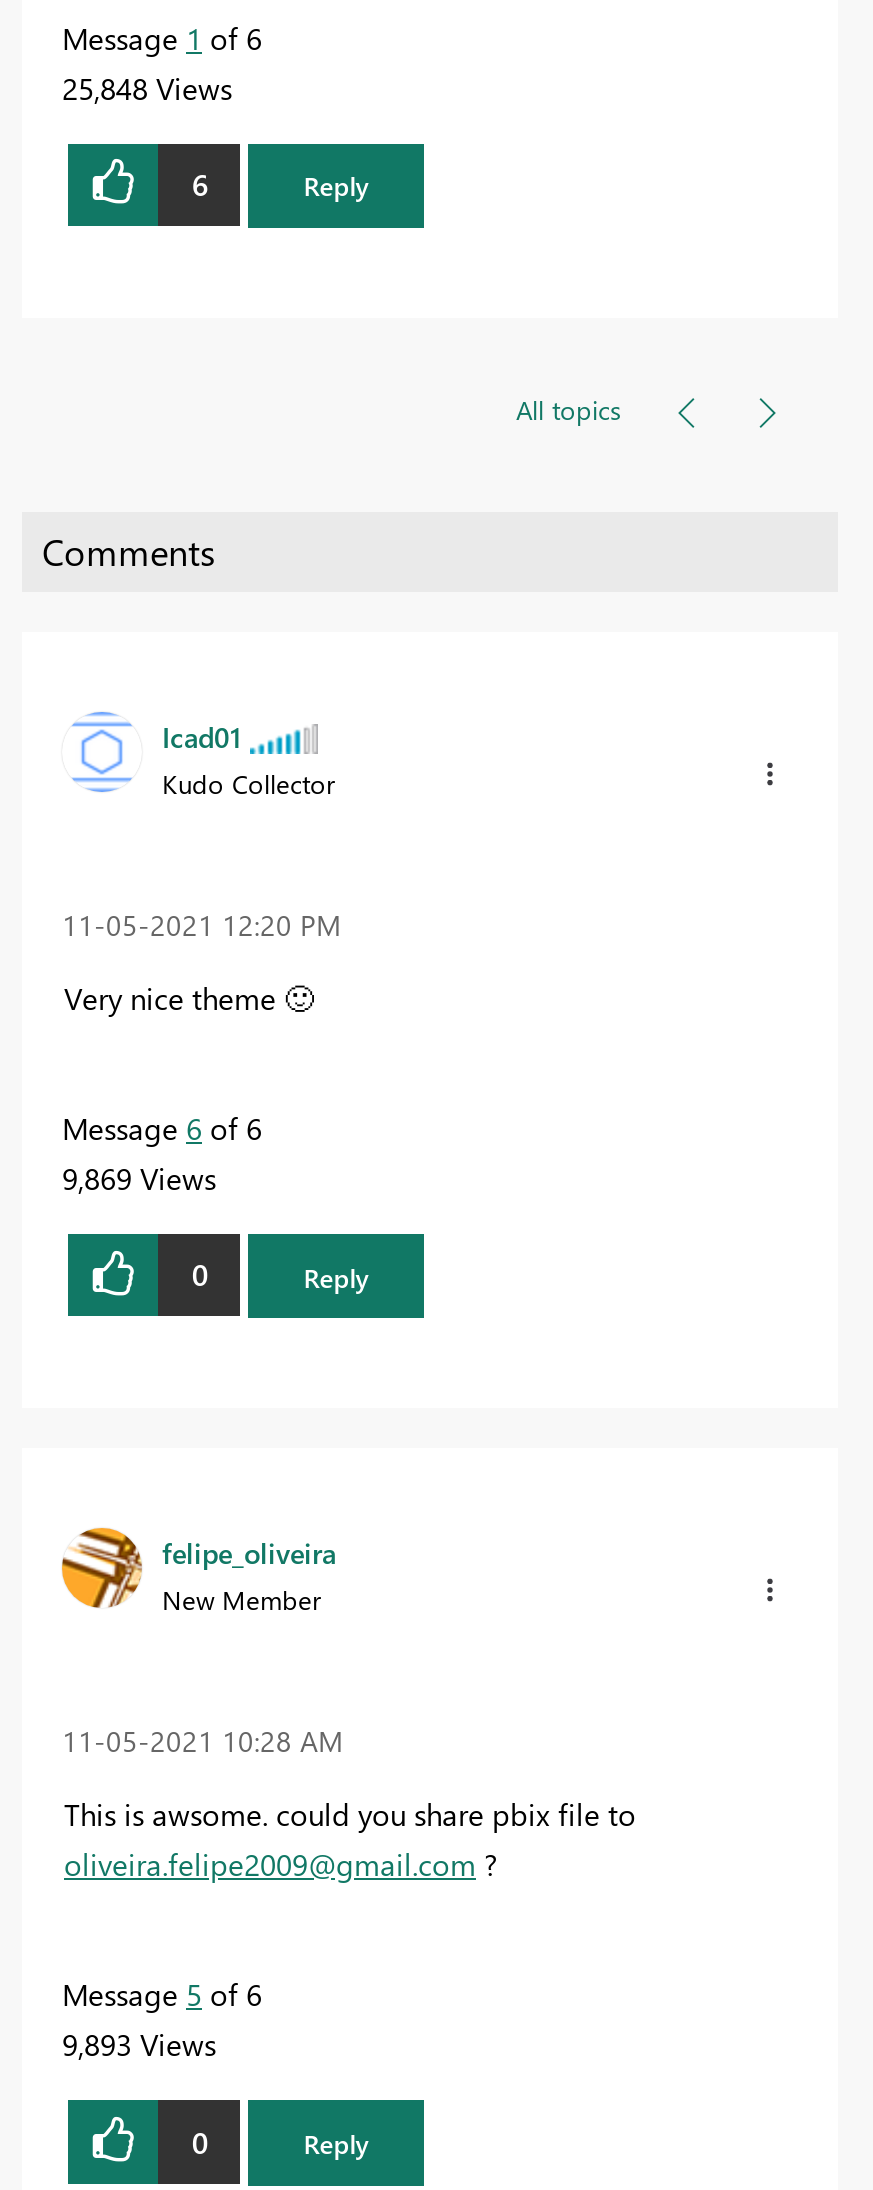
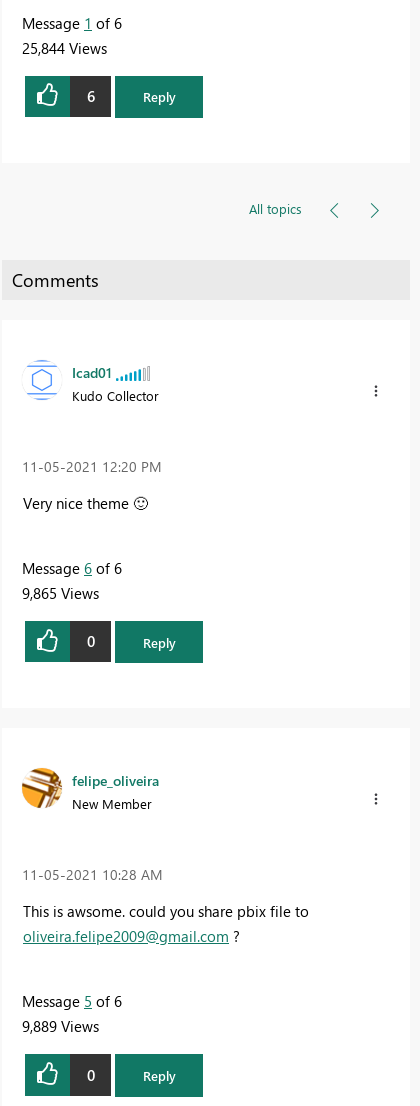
[62,67,232,107] 25,848 Views -> [22,37,107,57] 25,844 Views
[62,1158,216,1198] 9,869 Views -> [22,583,99,603] 9,865 Views
[62,2025,216,2065] 9,893 Views -> [22,1016,99,1036] 9,889 Views

